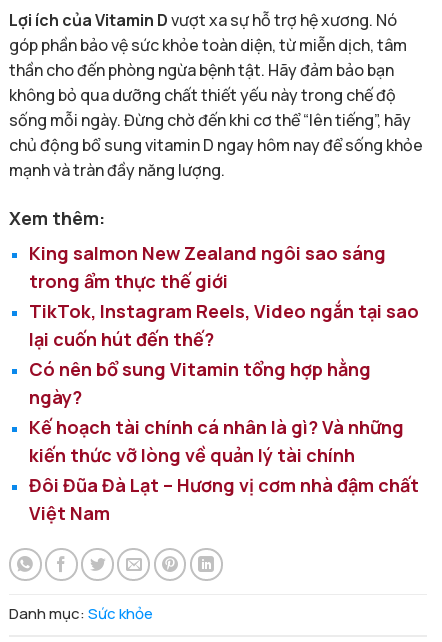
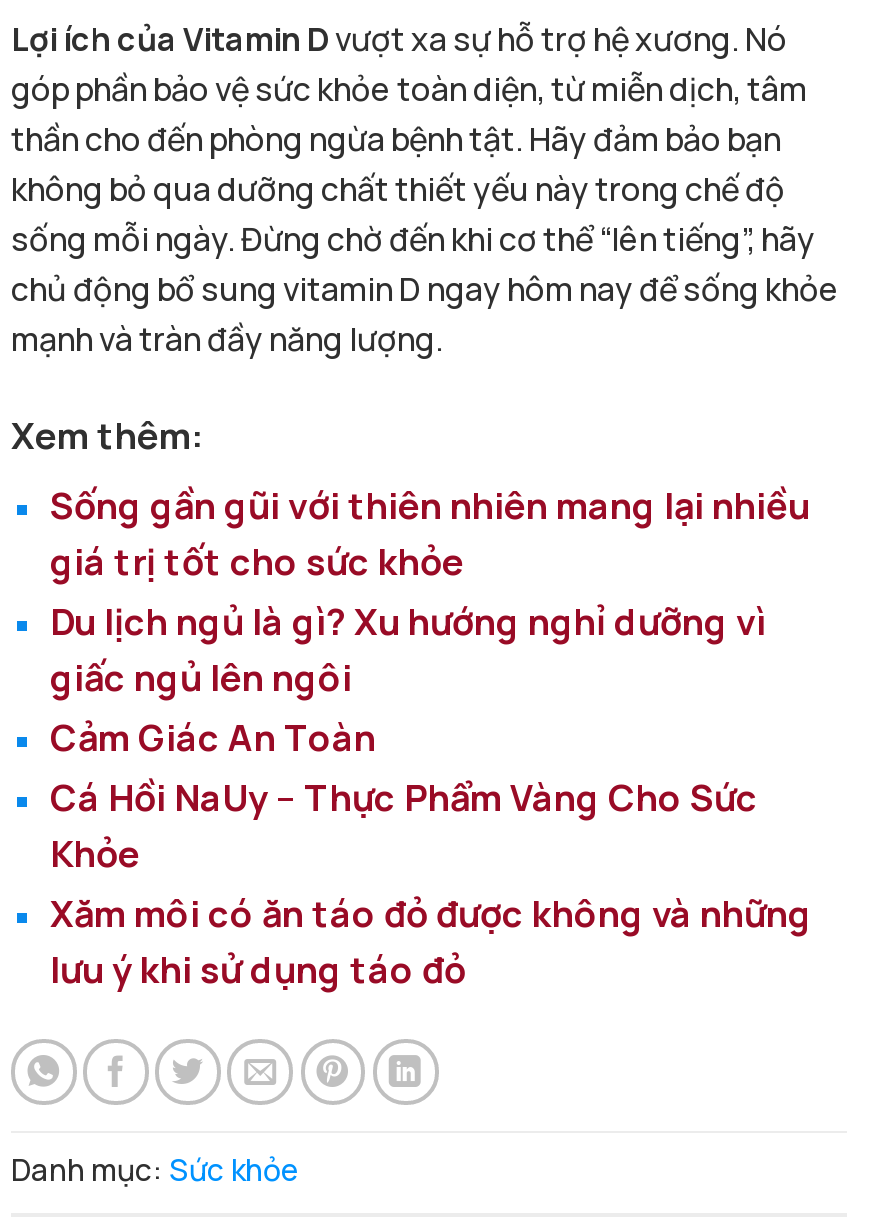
[28,241,418,525] King salmon New Zealand ngôi sao sáng | trong ẩm thực thế giới | TikTok, Instagram Reels, Video ngắn tại sao | lại cuốn hút đến thế? | Có nên bổ sung Vitamin tổng hợp hằng | ngày? | Kế hoạch tài chính cá nhân là gì? Và những | kiến thức vỡ lòng về quản lý tài chính | Đôi Đũa Đà Lạt – Hương vị cơm nhà đậm chất | Việt Nam -> [50,481,812,993] Sống gần gũi với thiên nhiên mang lại nhiều | giá trị tốt cho sức khỏe | Du lịch ngủ là gì? Xu hướng nghỉ dưỡng vì | giấc ngủ lên ngôi | Cảm Giác An Toàn | Cá Hồi NaUy – Thực Phẩm Vàng Cho Sức | Khỏe | Xăm môi có ăn táo đỏ được không và những | lưu ý khi sử dụng táo đỏ

